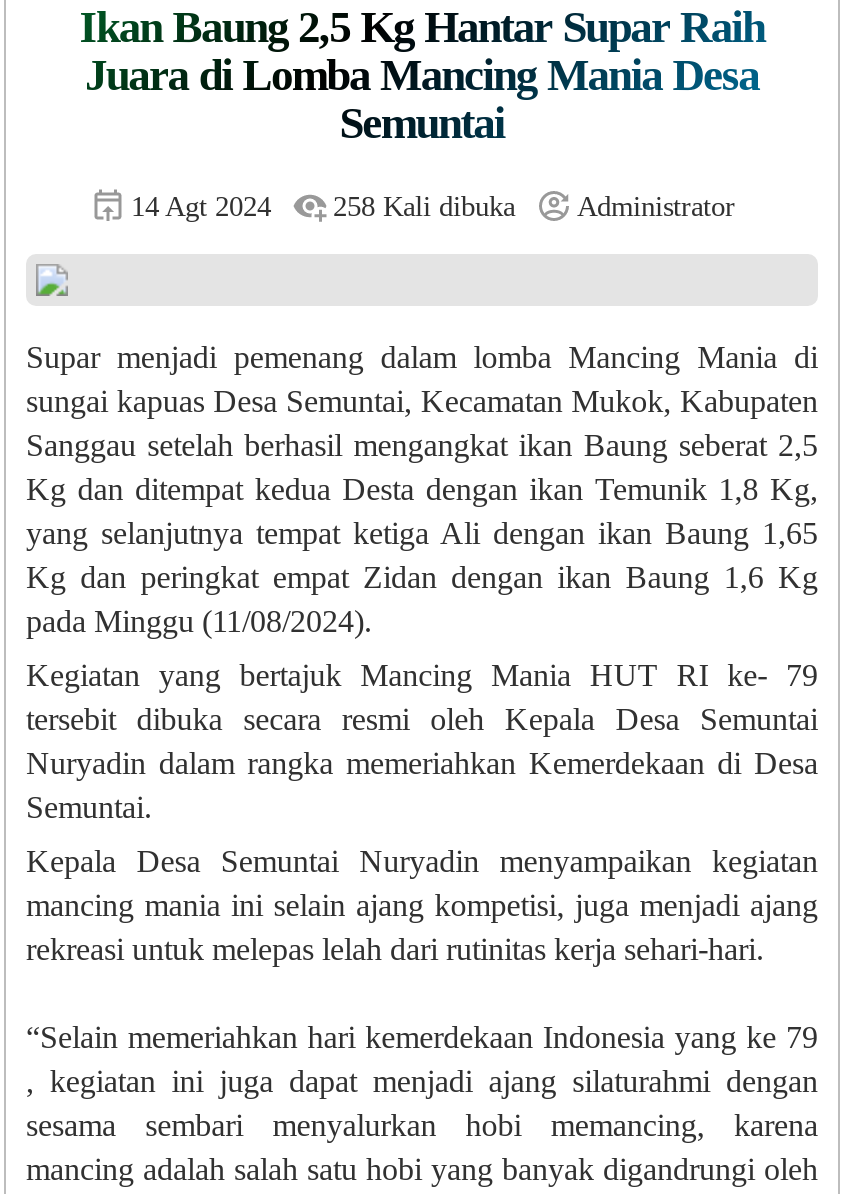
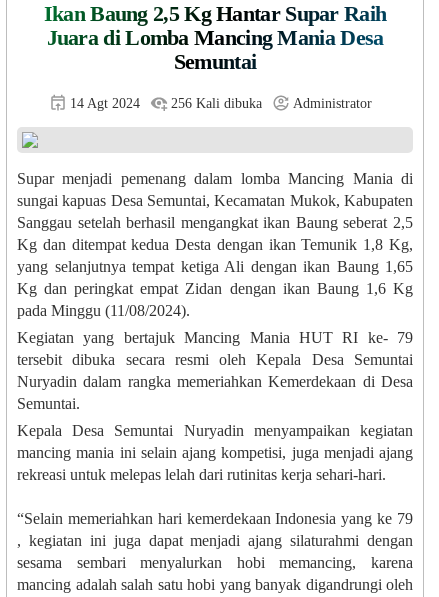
[131,189,735,221] 14 Agt 2024 258 Kali dibuka Administrator -> [69,94,371,110] 14 Agt 2024 256 Kali dibuka Administrator

